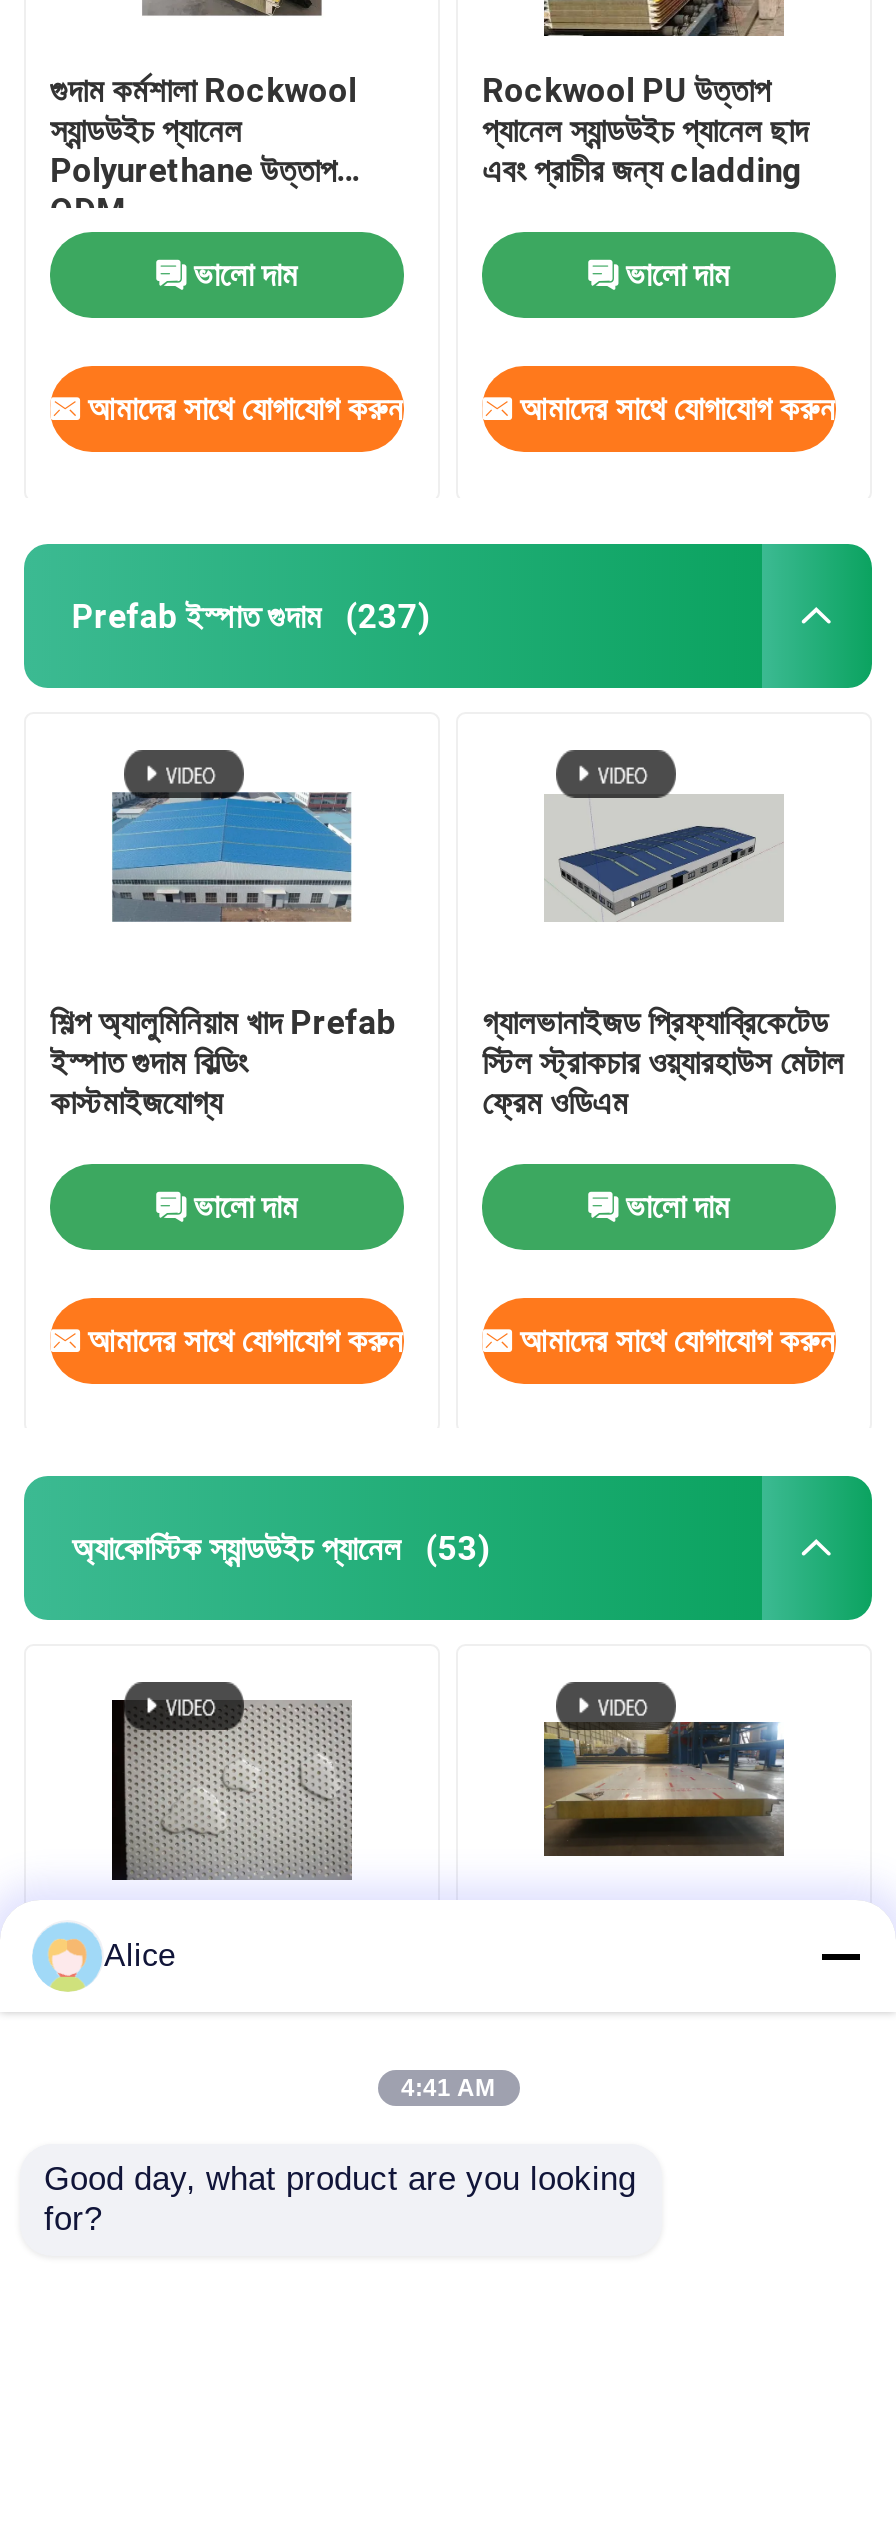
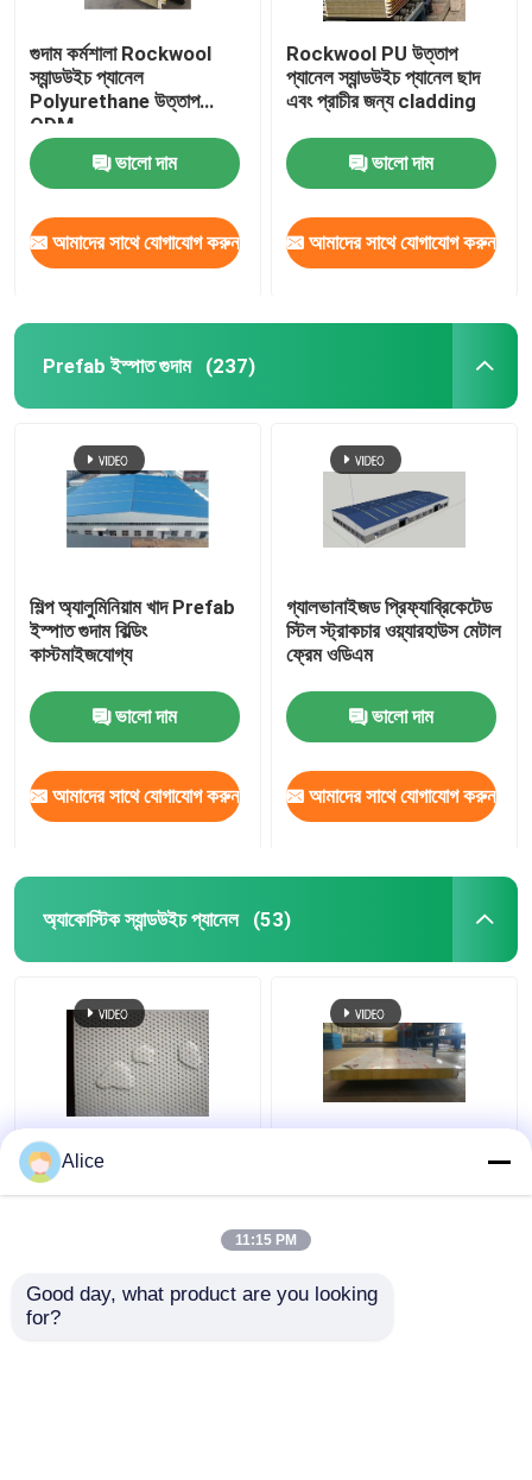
[401,2074,495,2102] 4:41 AM -> [235,1232,297,1248] 11:15 PM

